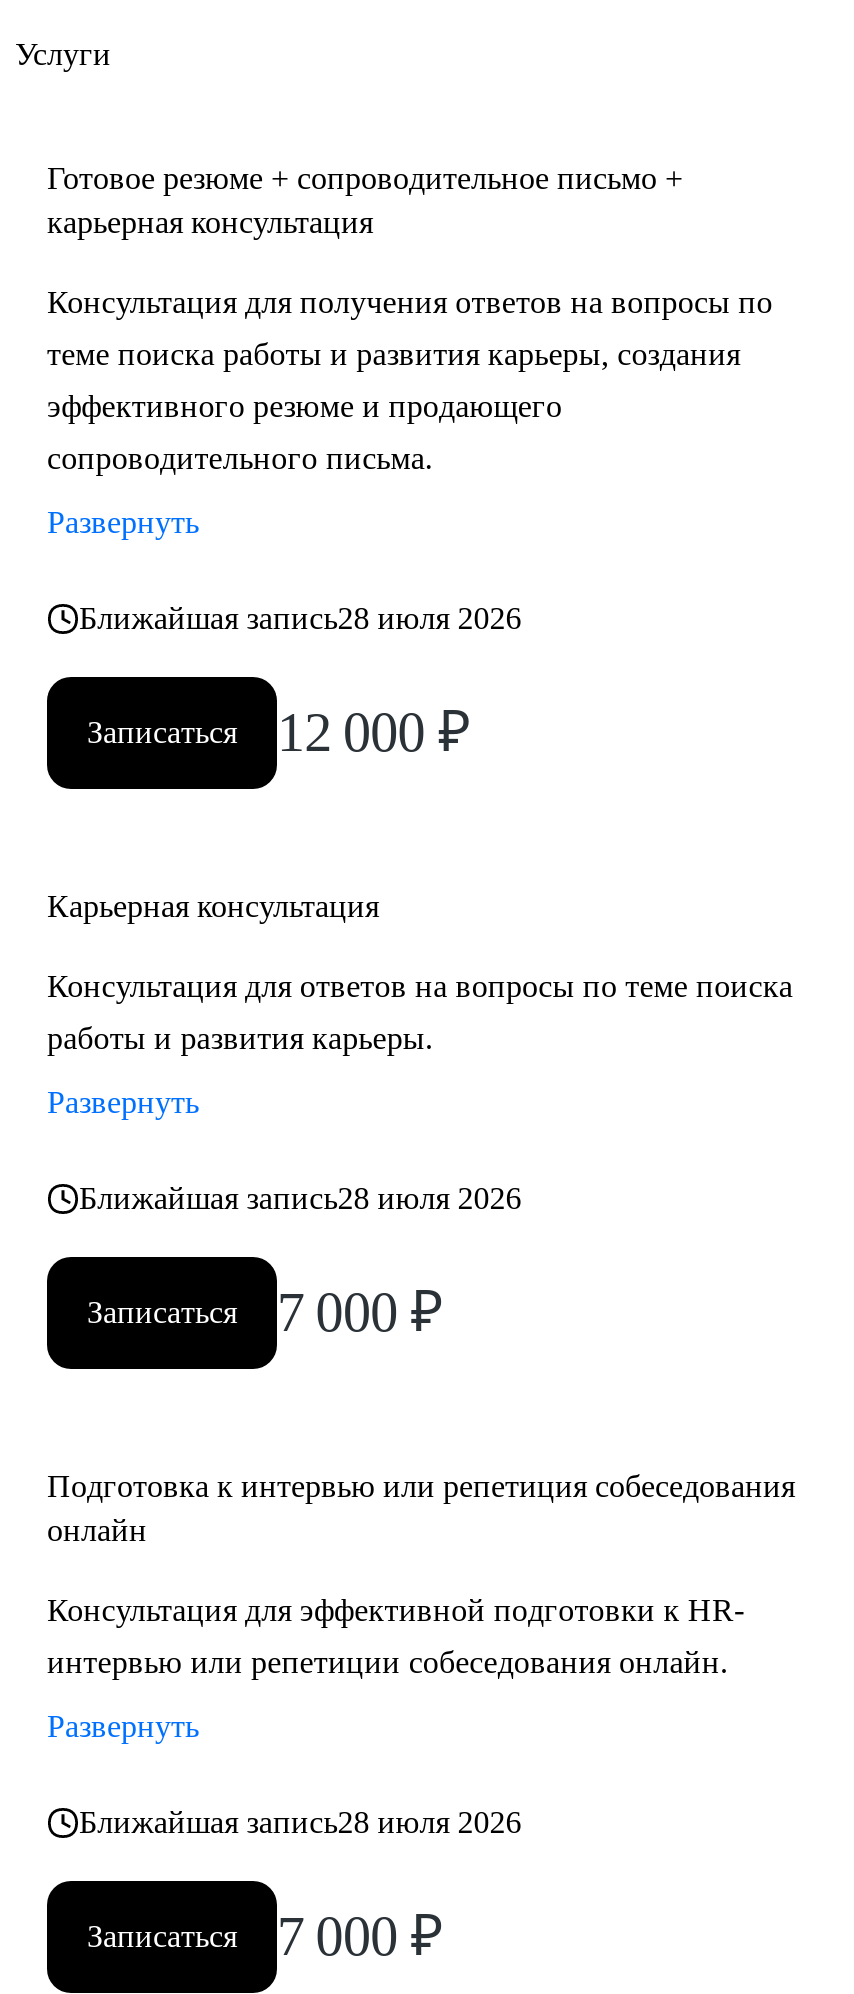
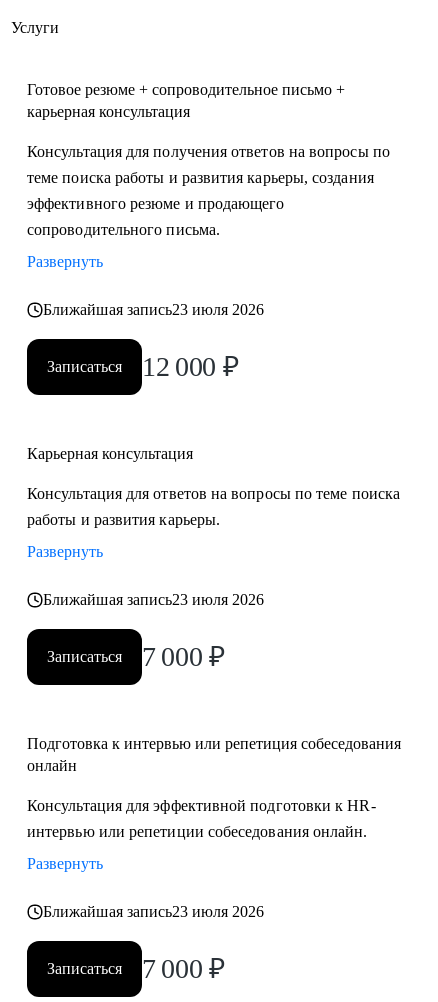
[79,601,522,635] Ближайшая запись28 июля 2026 -> [43,301,264,318] Ближайшая запись23 июля 2026
[79,1181,522,1215] Ближайшая запись28 июля 2026 -> [43,591,264,608] Ближайшая запись23 июля 2026
[79,1805,522,1839] Ближайшая запись28 июля 2026 -> [43,903,264,920] Ближайшая запись23 июля 2026

